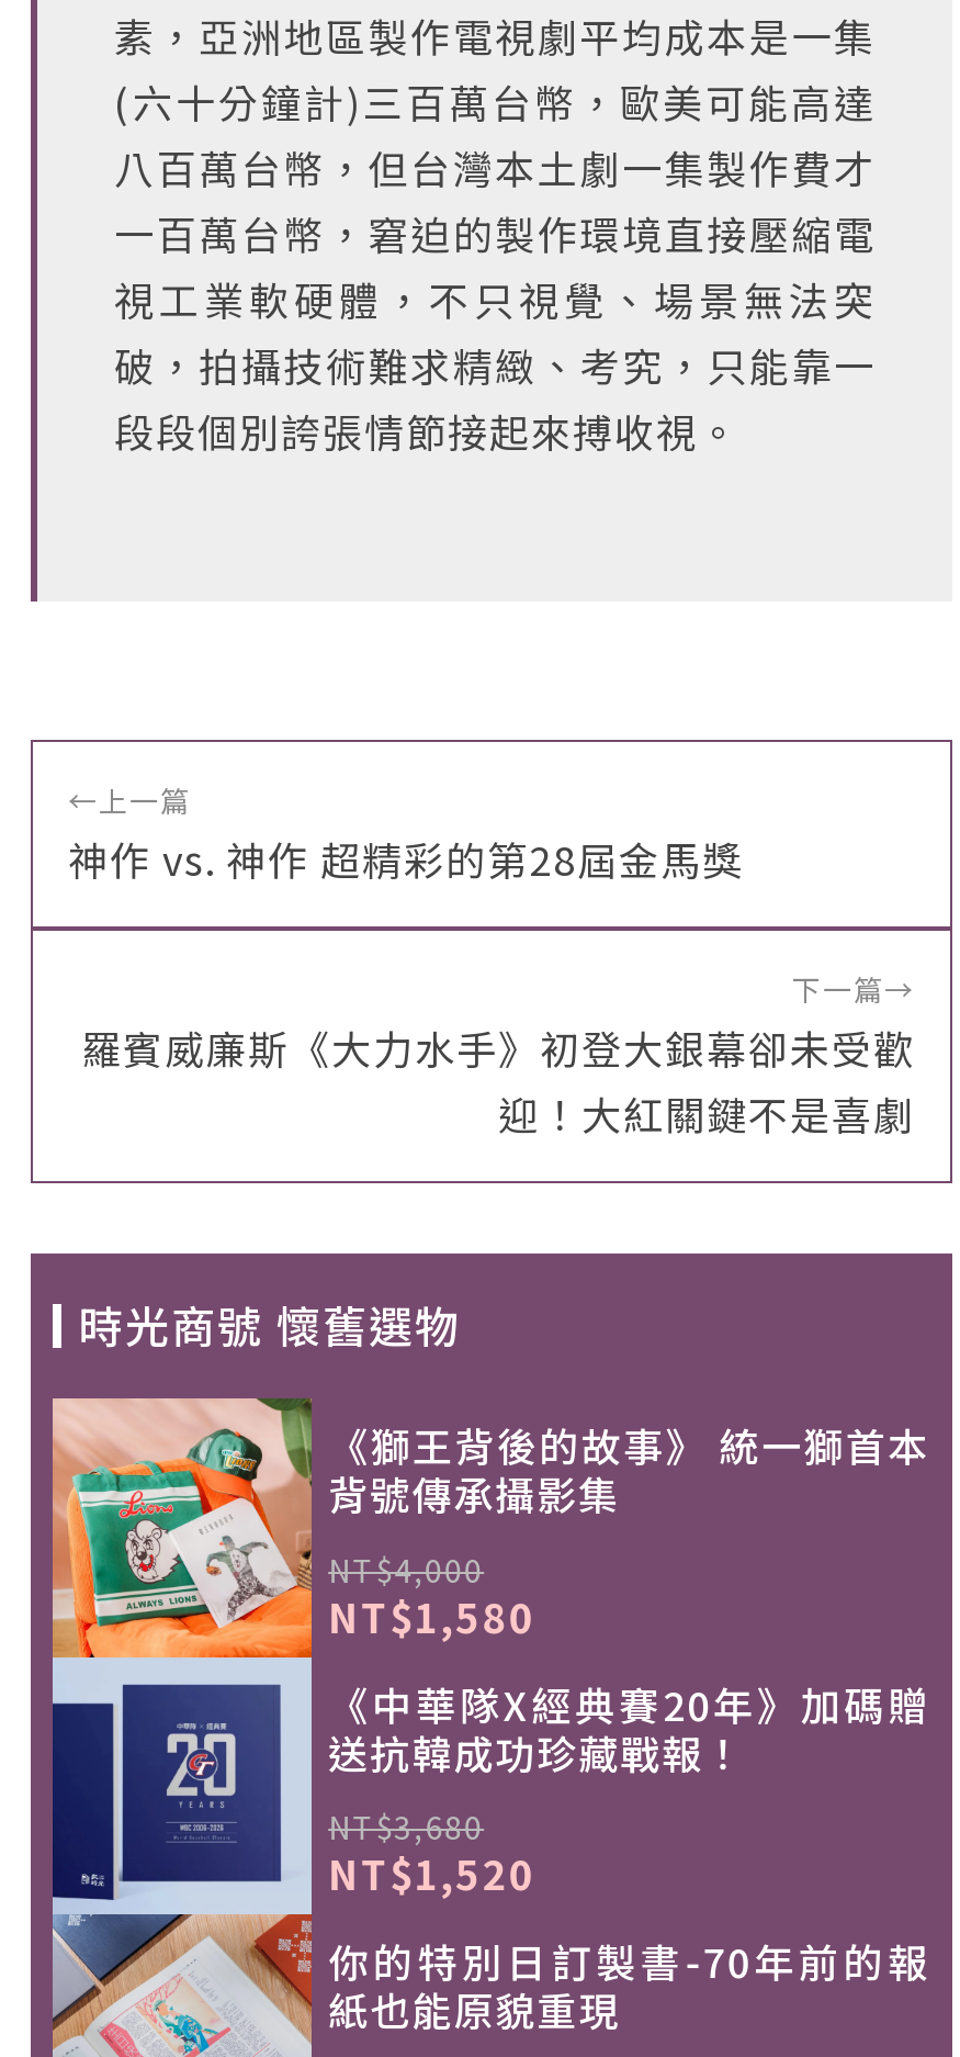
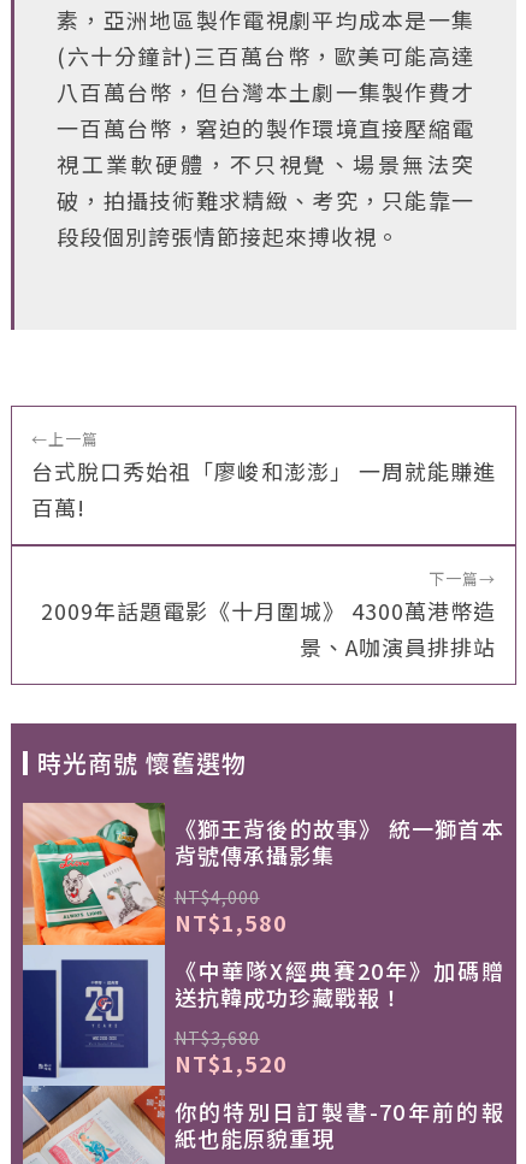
[68,830,744,887] 神作 vs. 神作 超精彩的第28屆金馬獎 -> [31,455,496,522] 台式脫口秀始祖「廖峻和澎澎」 一周就能賺進 | 百萬!
[81,1019,915,1142] 羅賓威廉斯《大力水手》初登大銀幕卻未受歡 | 迎！大紅關鍵不是喜劇 -> [41,595,496,662] 2009年話題電影《十月圍城》 4300萬港幣造 | 景、A咖演員排排站

